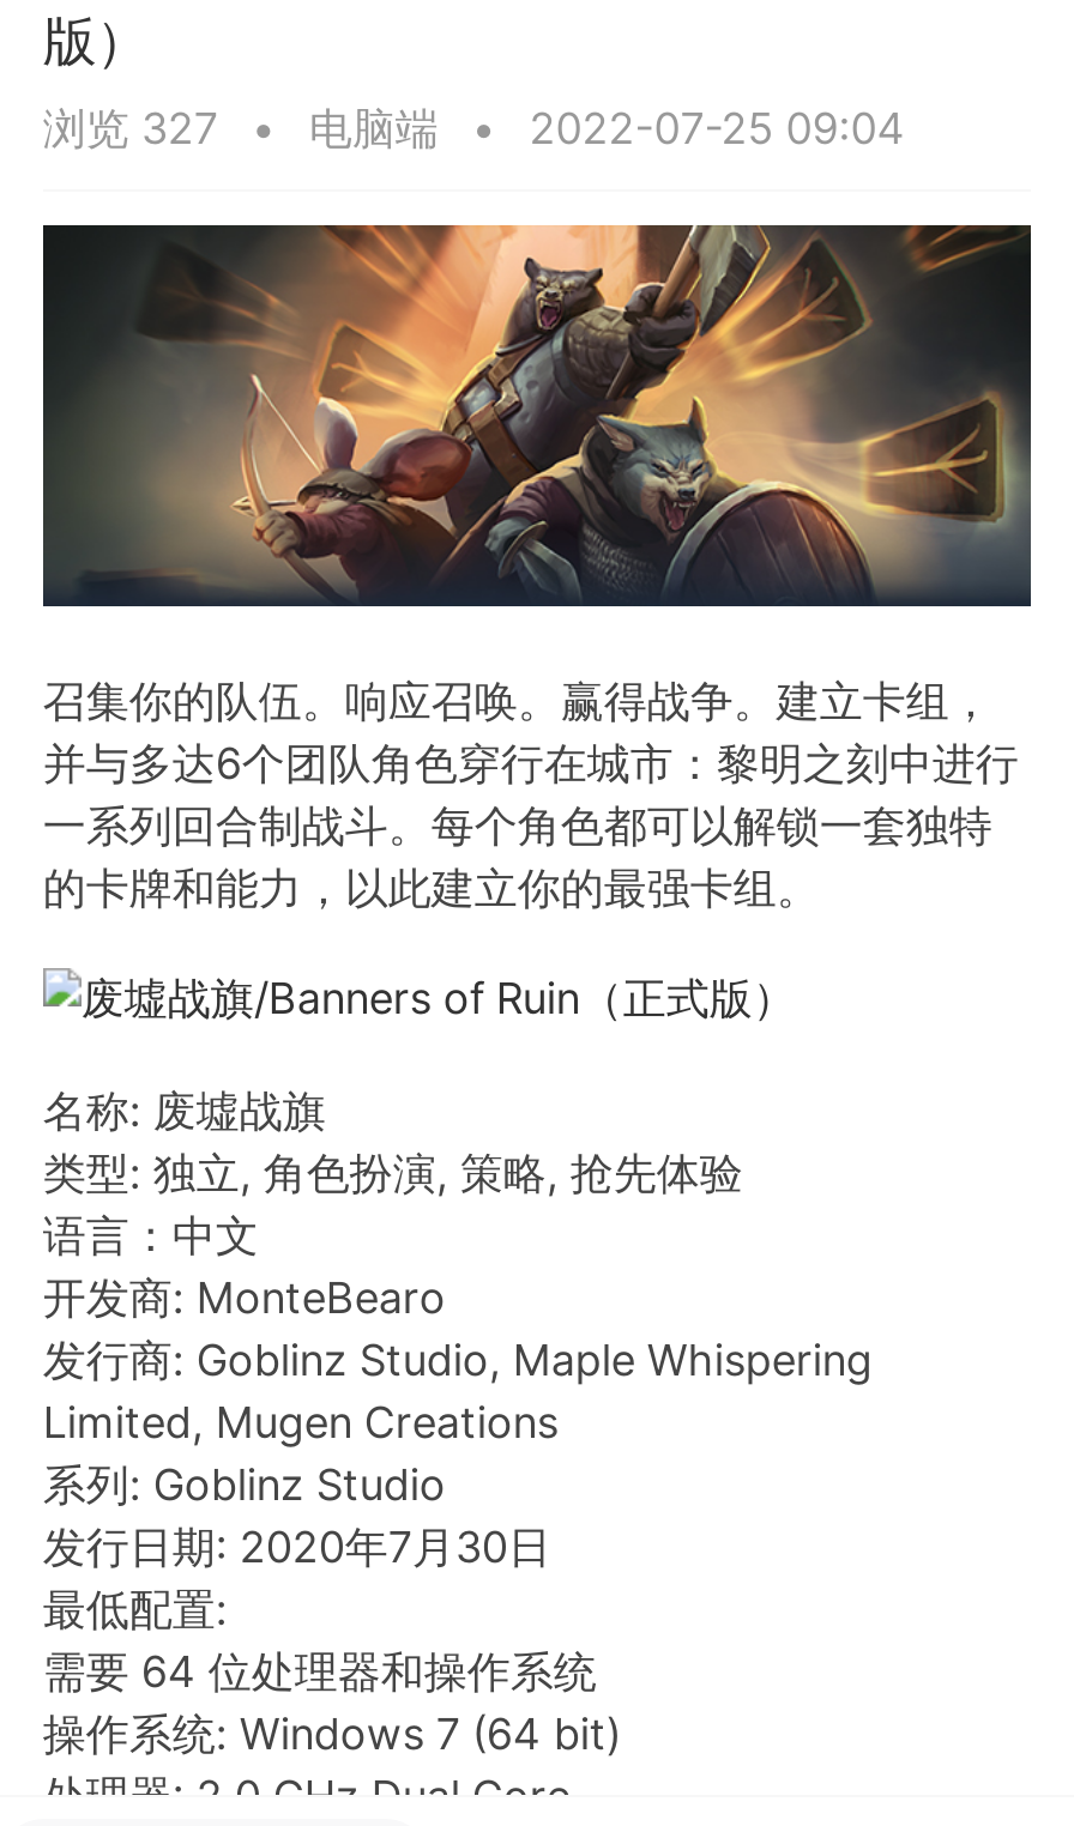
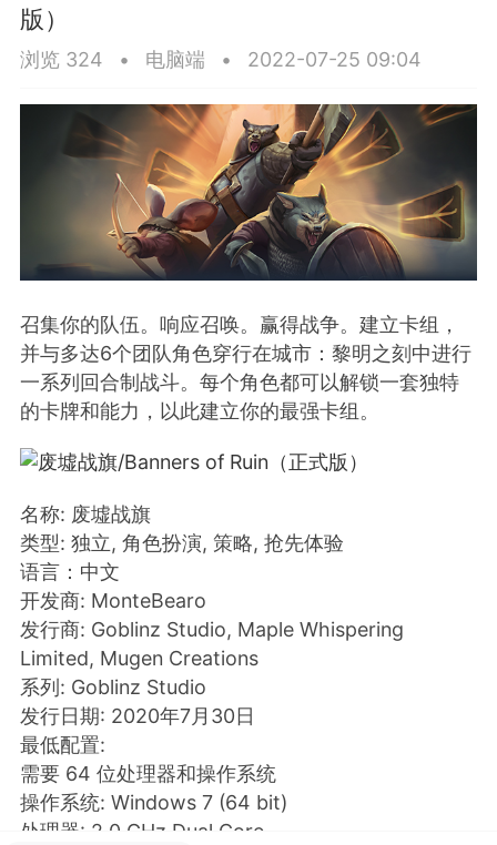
[43,102,218,153] 浏览 327 -> [20,47,103,71] 浏览 324

